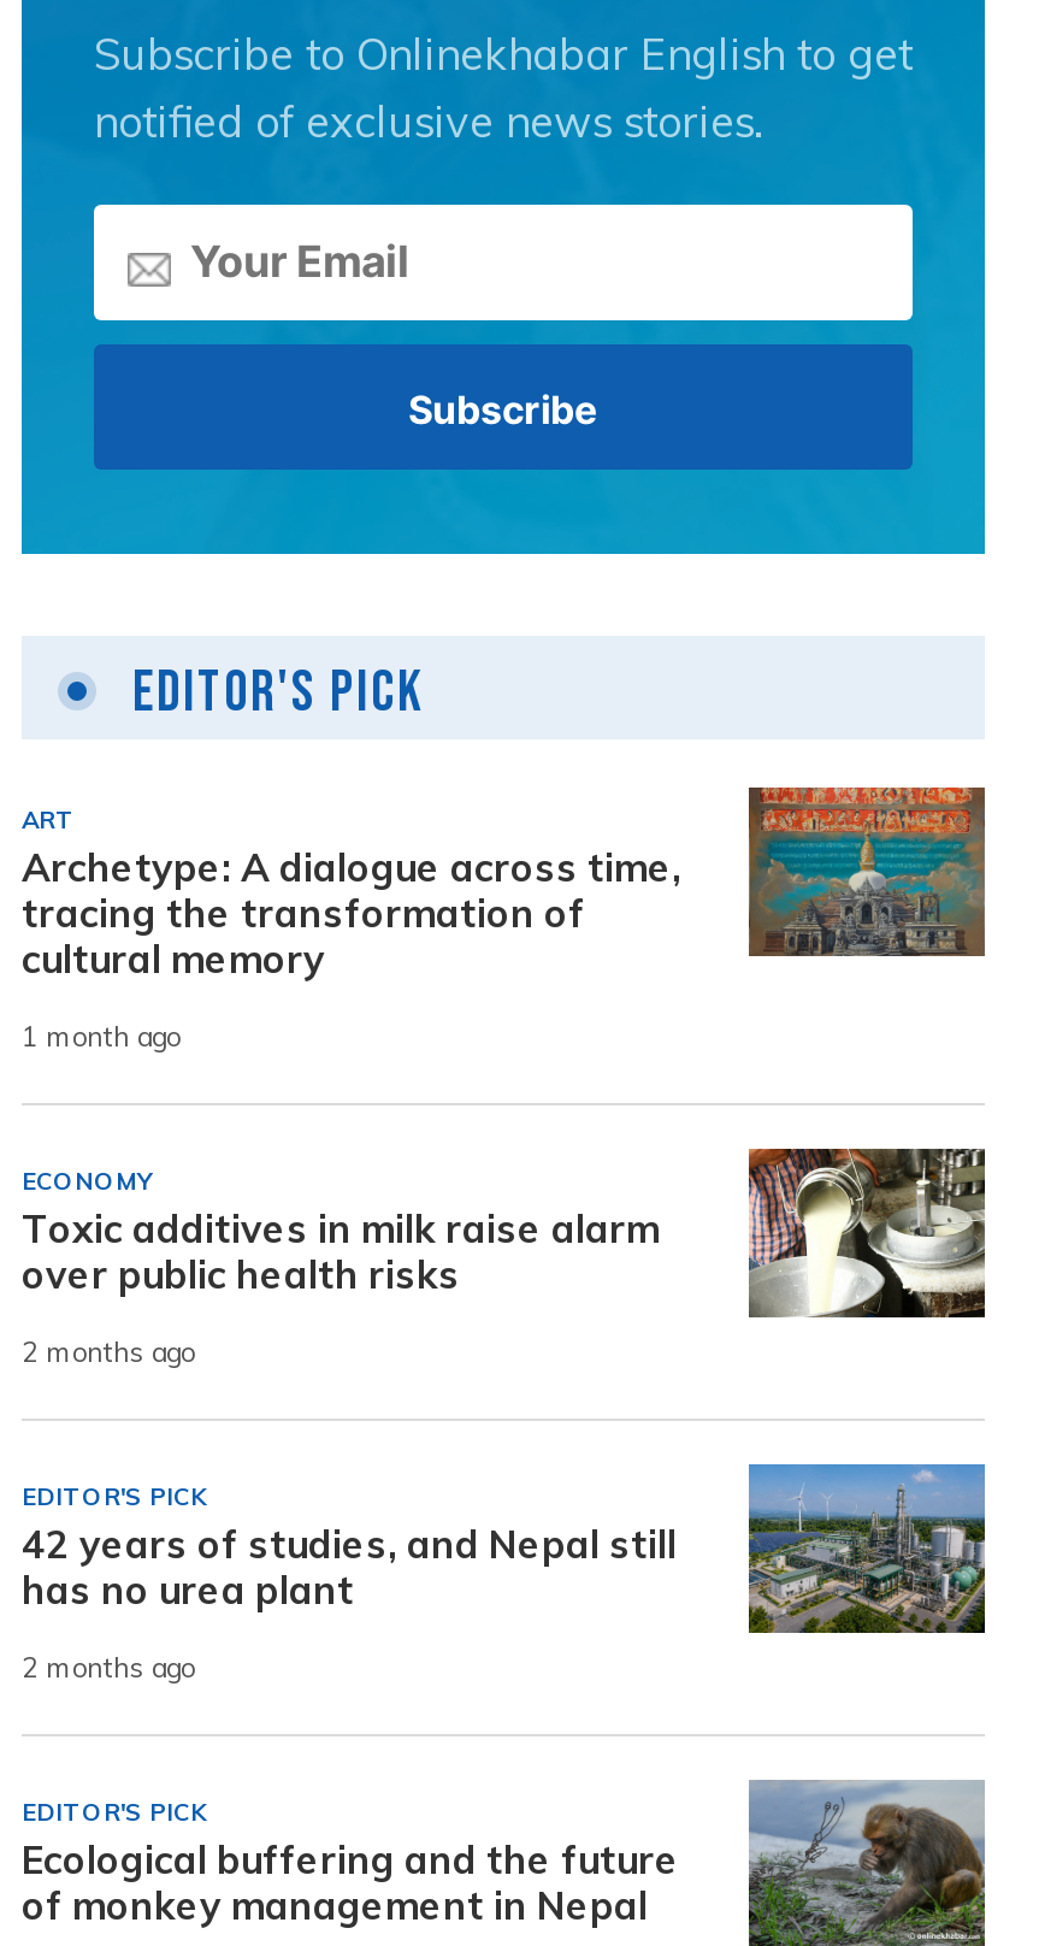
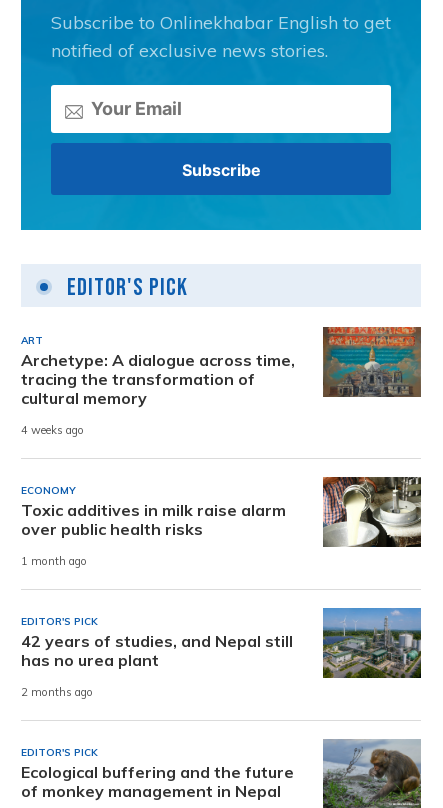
[22,1019,181,1052] 1 month ago -> [21,423,84,437] 4 weeks ago
[22,1334,195,1368] 2 months ago -> [21,554,87,568] 1 month ago

